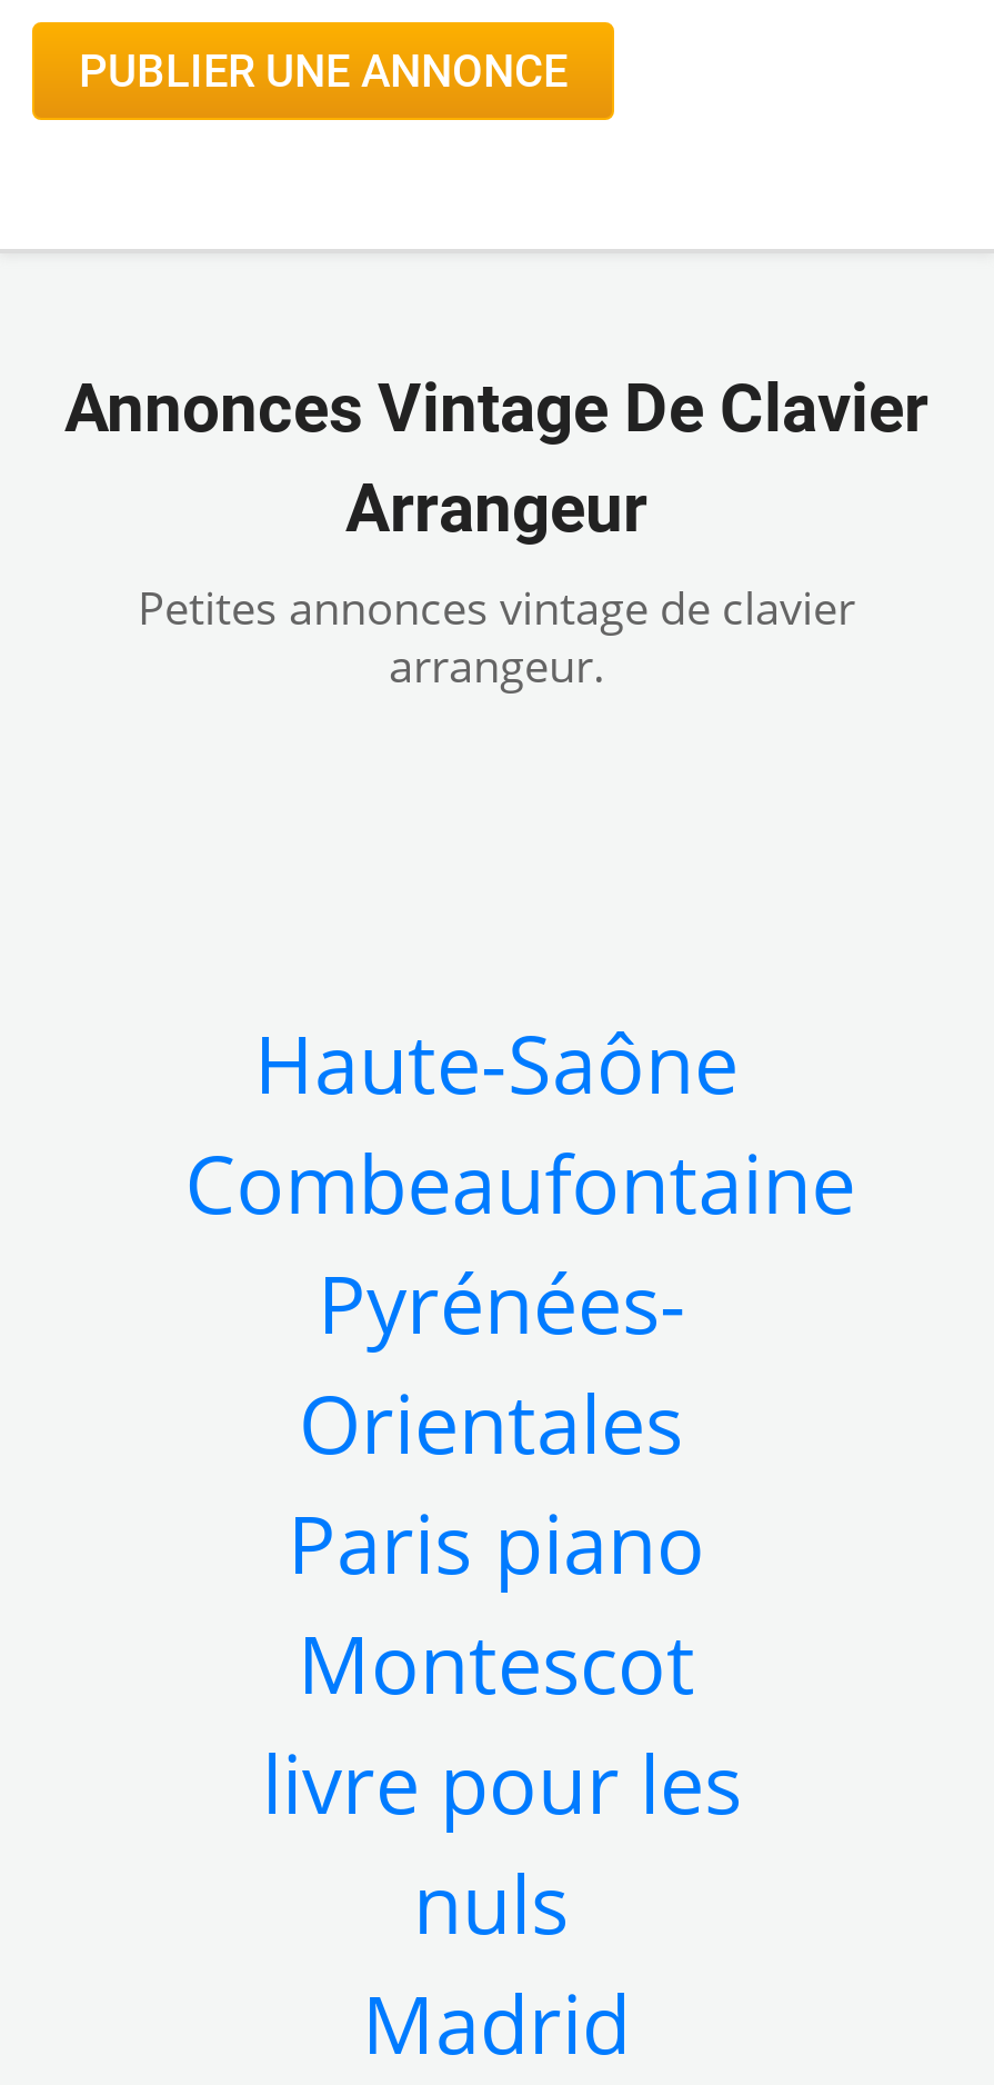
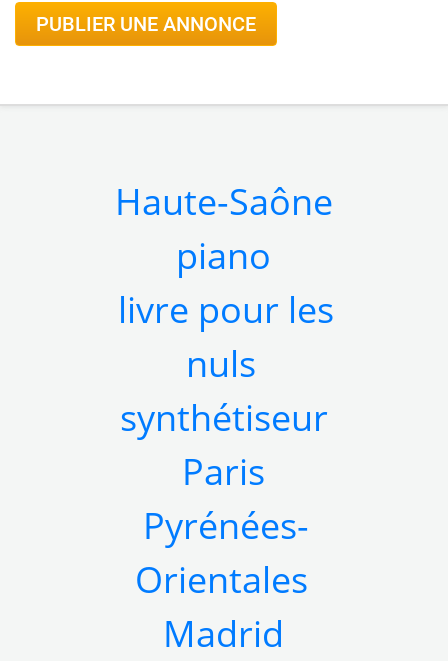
[64,369,928,696] Annonces Vintage De Clavier | Arrangeur | Petites annonces vintage de clavier | arrangeur. -> none
[185,1129,856,1718] Combeaufontaine | Paris piano | Montescot -> [176,231,271,280] piano
moved [299,1249,686,1478] -> [135,501,309,604]: Pyrénées- | Orientales
moved [262,1729,742,1958] -> [118,285,334,388]: livre pour les | nuls
none -> [120,393,328,496] synthétiseur | Paris

